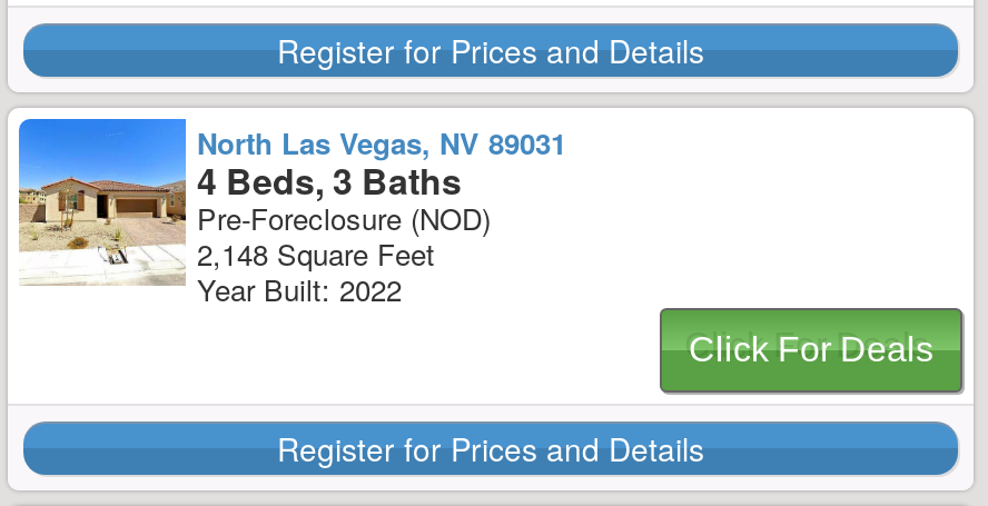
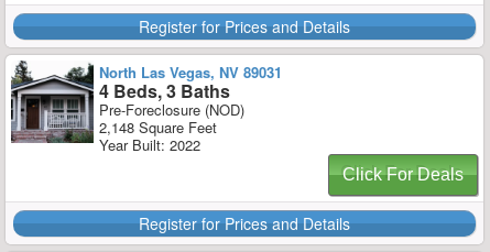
[17,117,188,286] [image] -> [10,59,95,144] [image]

